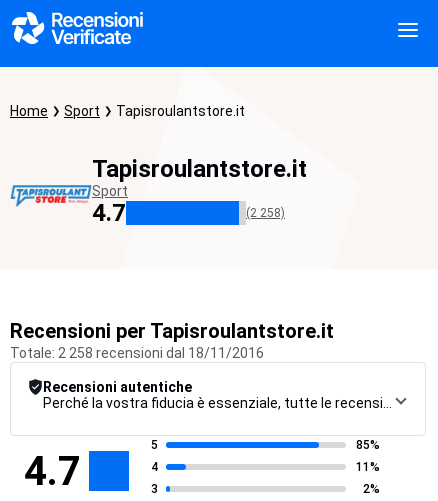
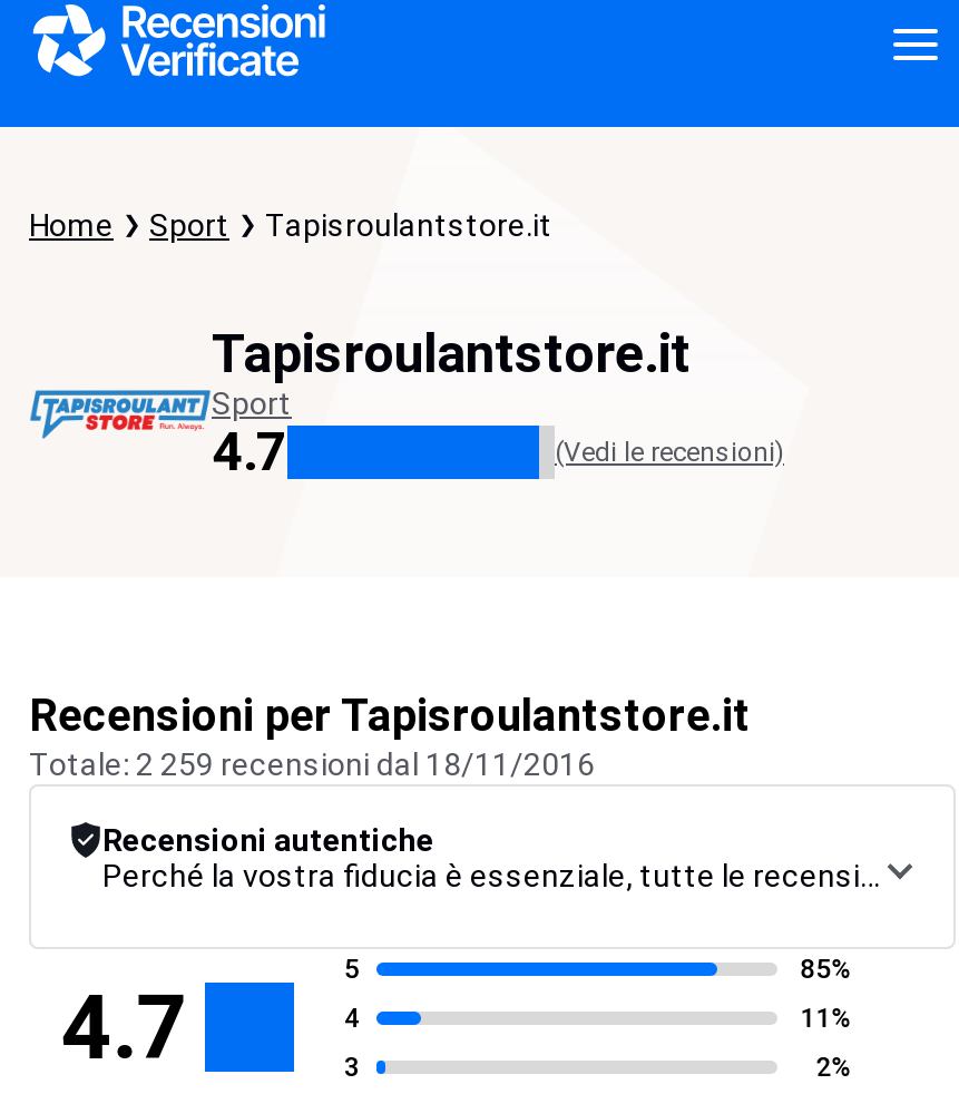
[246,206,285,220] (2 258) -> [555,437,784,468] (Vedi le recensioni)
[10,345,264,361] Totale: 2 258 recensioni dal 18/11/2016 -> [29,746,595,782] Totale: 2 259 recensioni dal 18/11/2016

